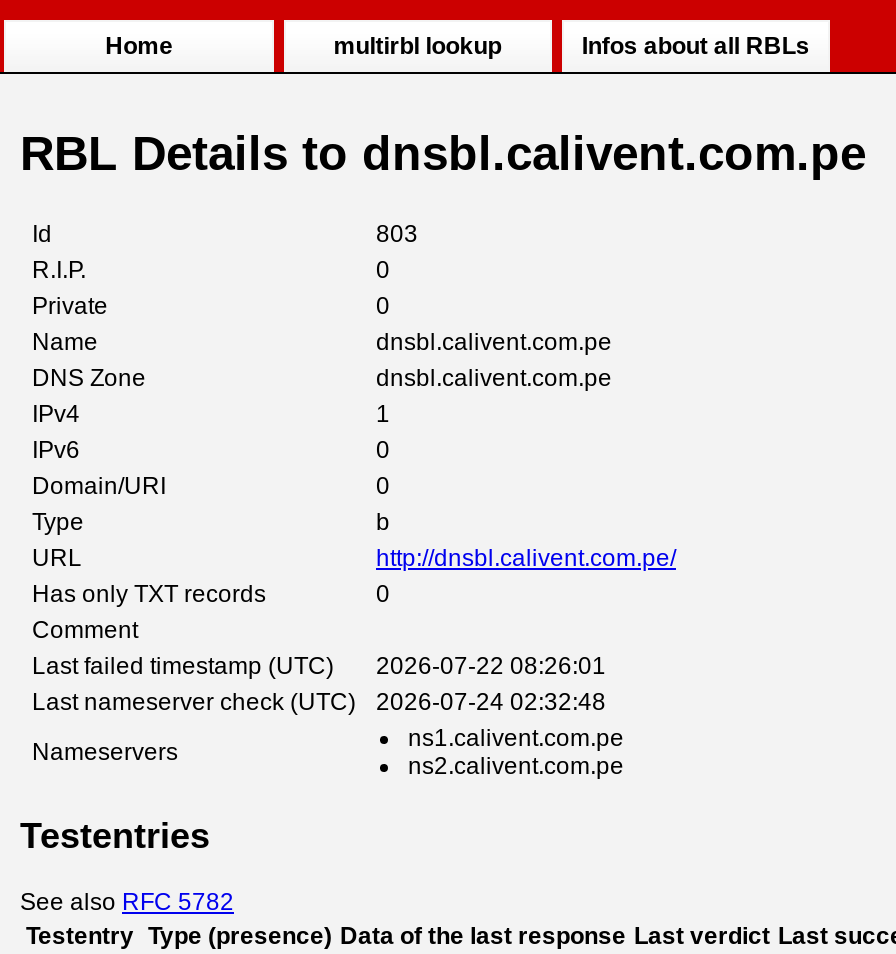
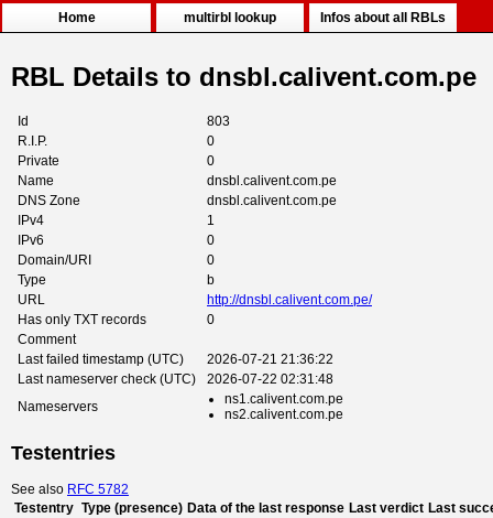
[32,652,606,680] Last failed timestamp (UTC) 2026-07-22 08:26:01 -> [18,352,333,367] Last failed timestamp (UTC) 2026-07-21 21:36:22
[32,688,606,716] Last nameserver check (UTC) 2026-07-24 02:32:48 -> [18,372,333,387] Last nameserver check (UTC) 2026-07-22 02:31:48

